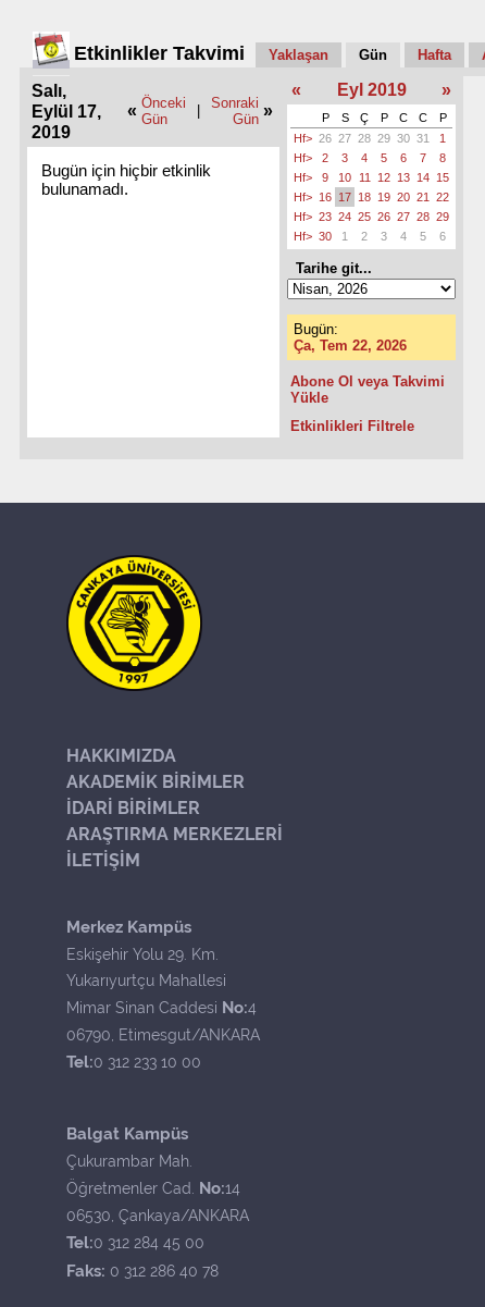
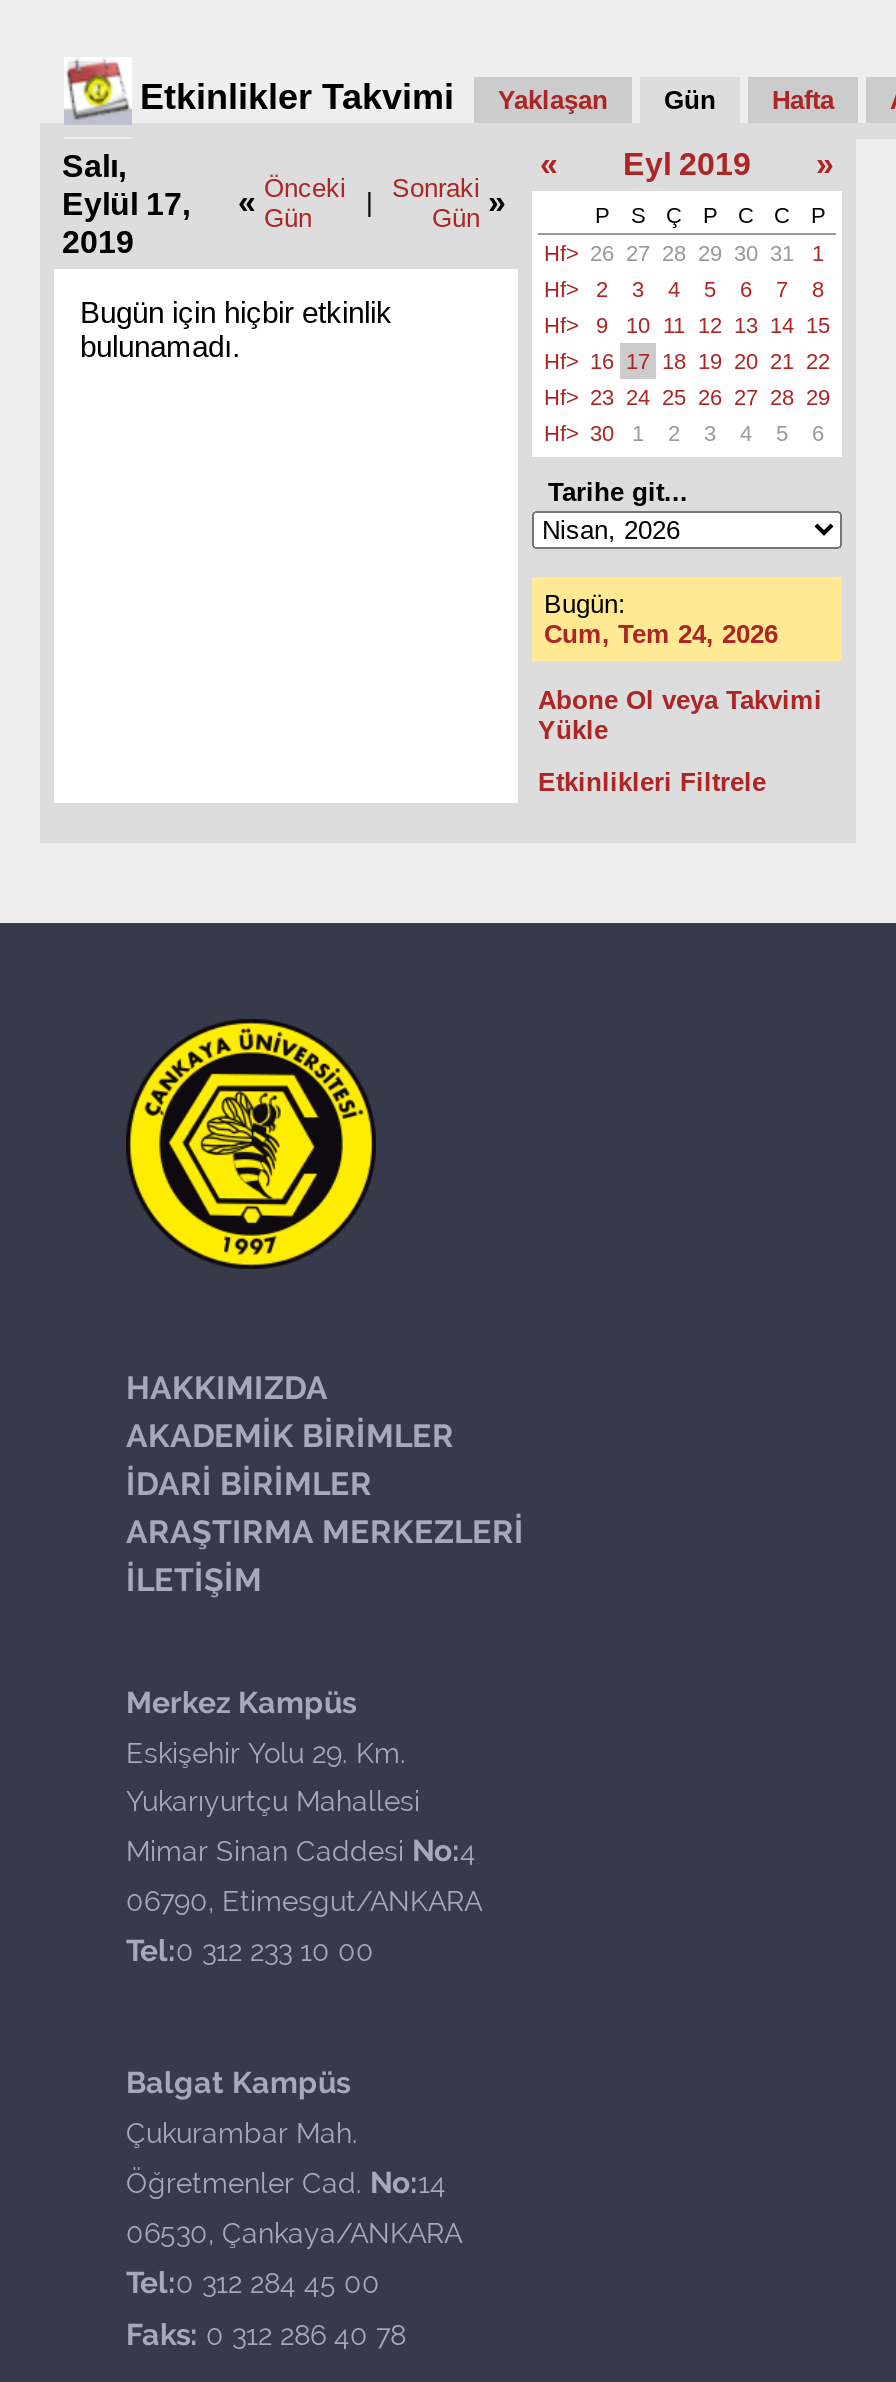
[294,337,407,353] Ça, Tem 22, 2026 -> [544,618,778,648] Cum, Tem 24, 2026

